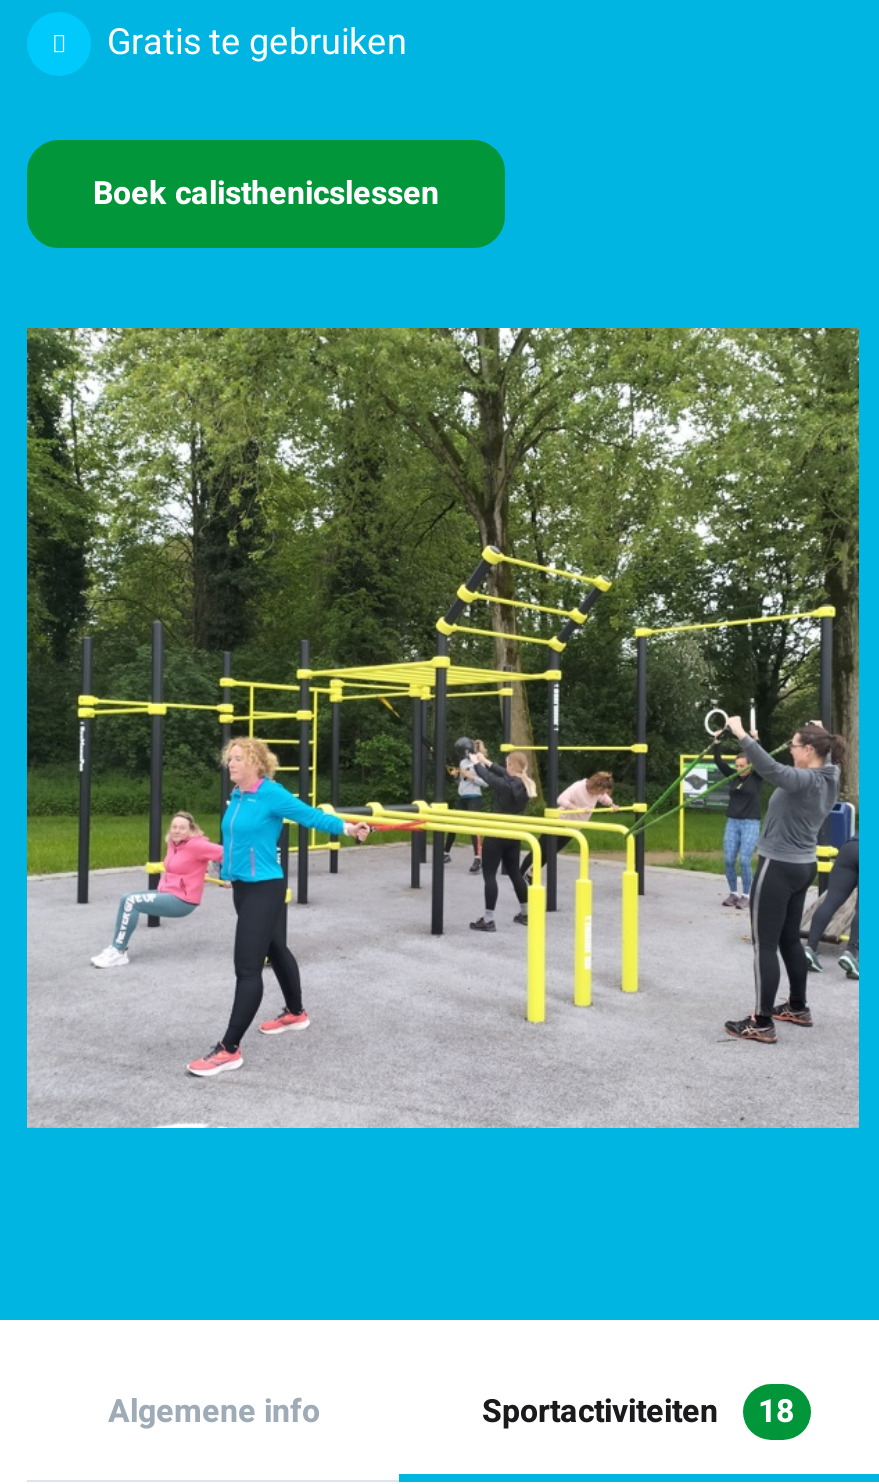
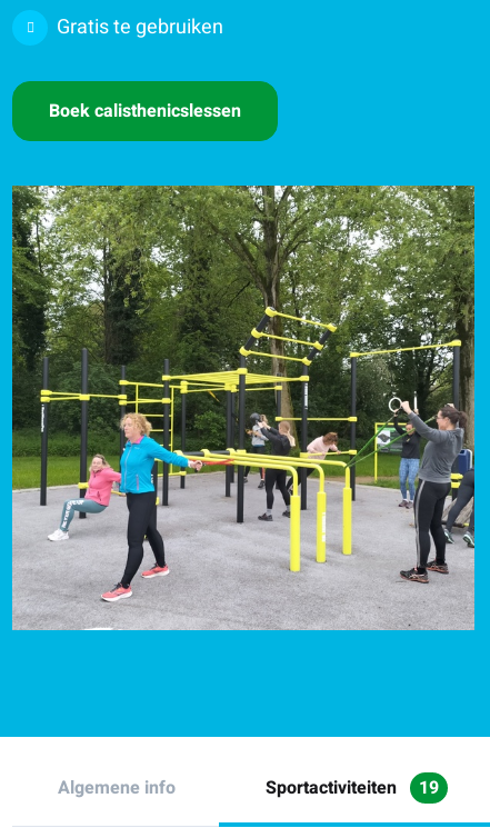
[482,1388,794,1436] Sportactiviteiten 18 -> [265,775,438,801] Sportactiviteiten 19

